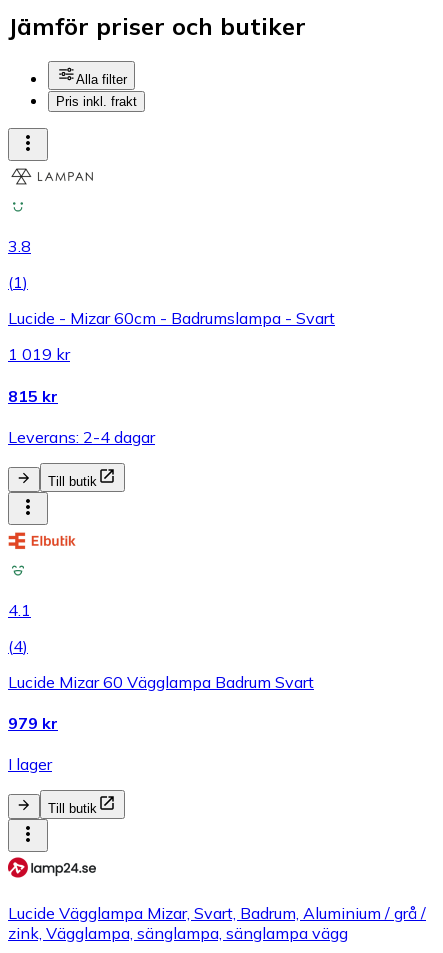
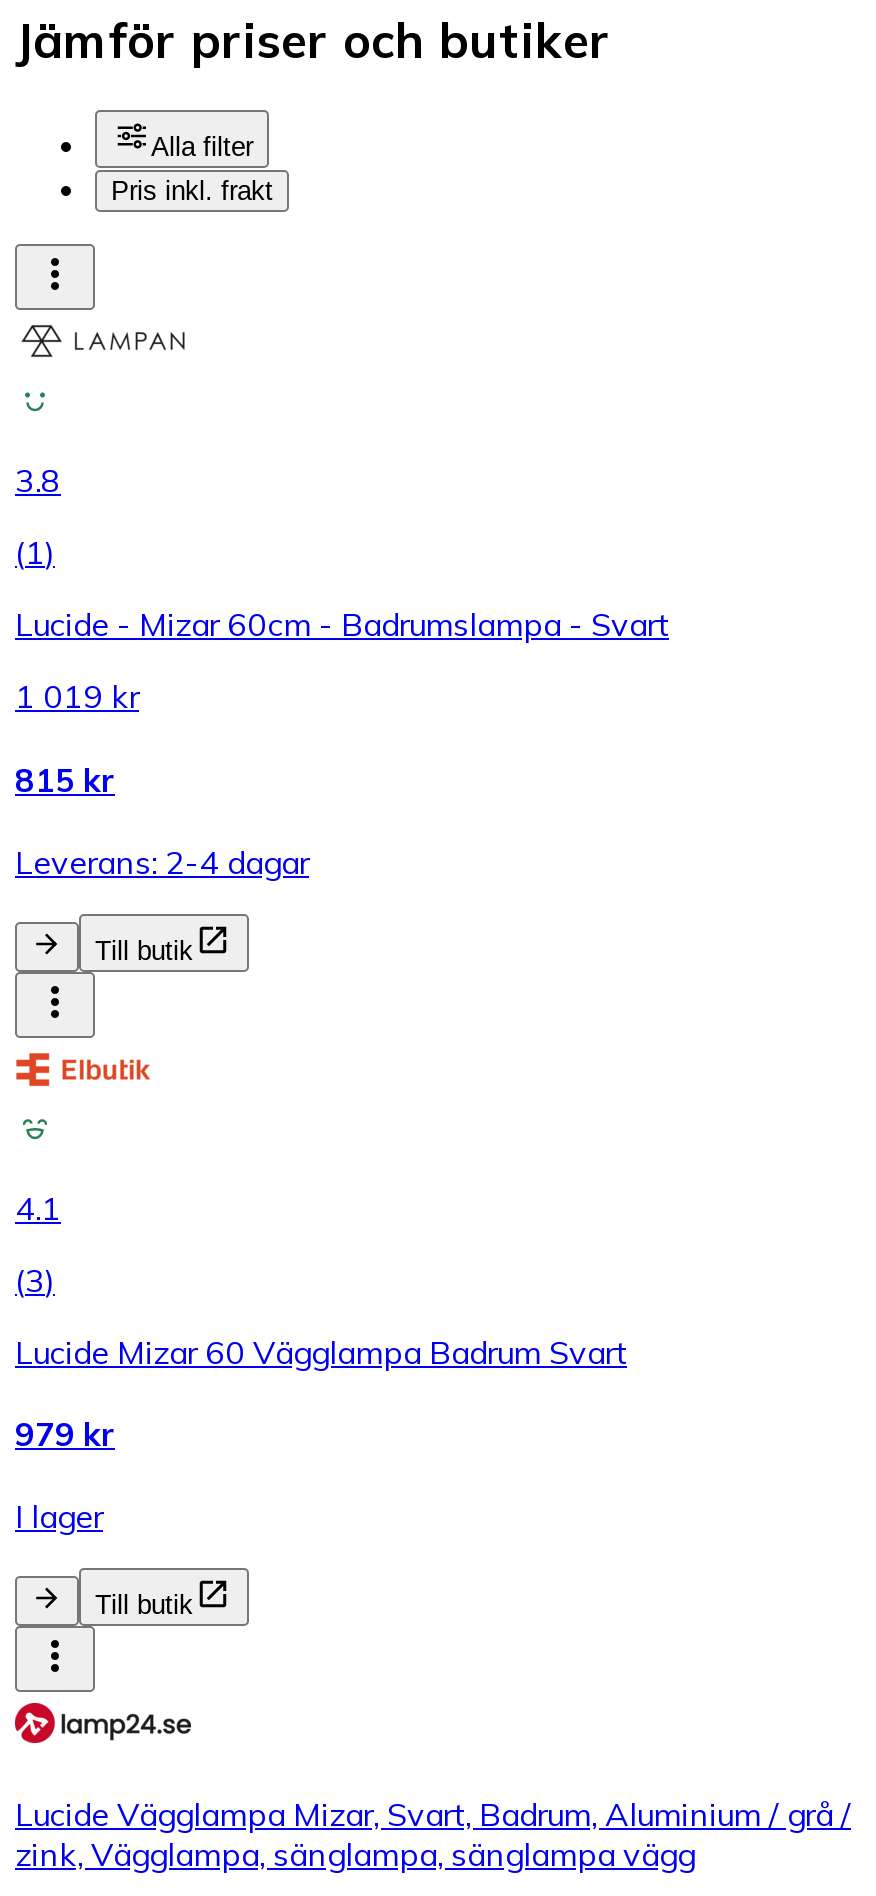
[8,636,28,656] (4) -> [15,1260,55,1300] (3)

